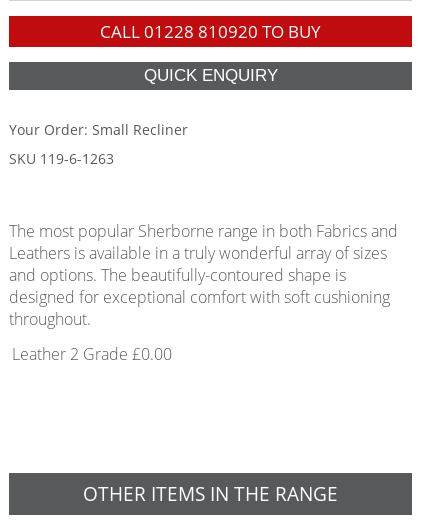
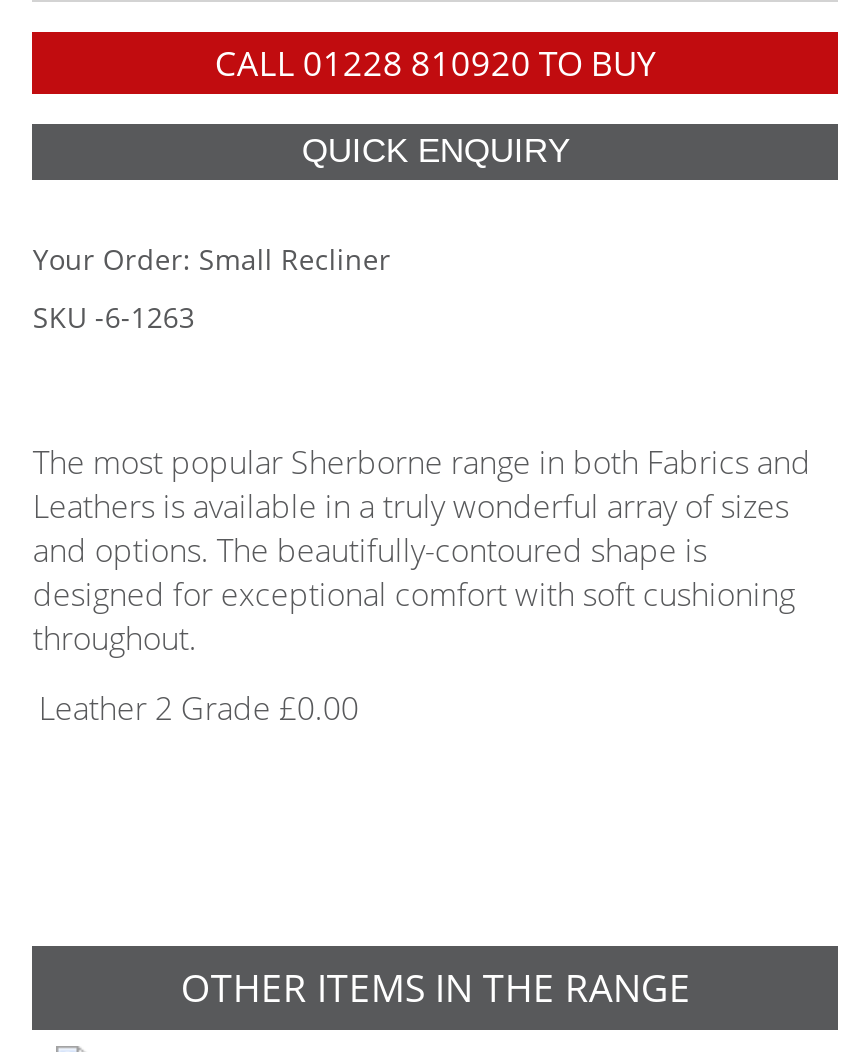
[9,149,114,168] SKU 119-6-1263 -> [33,298,195,336] SKU -6-1263

